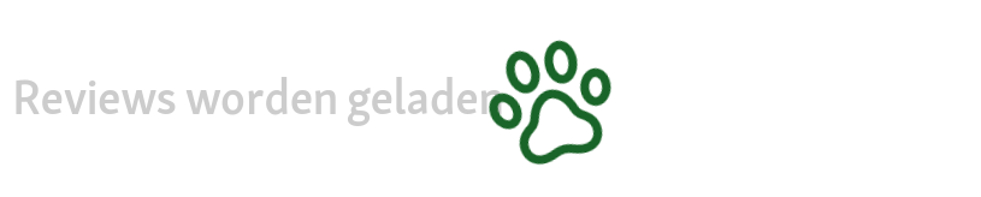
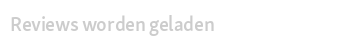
[506,37,614,167] [image] -> none

